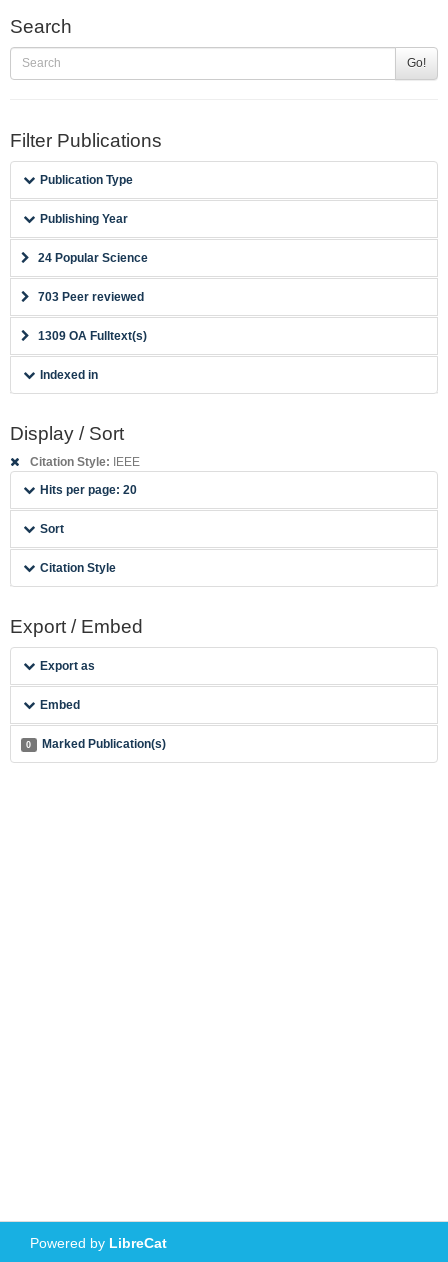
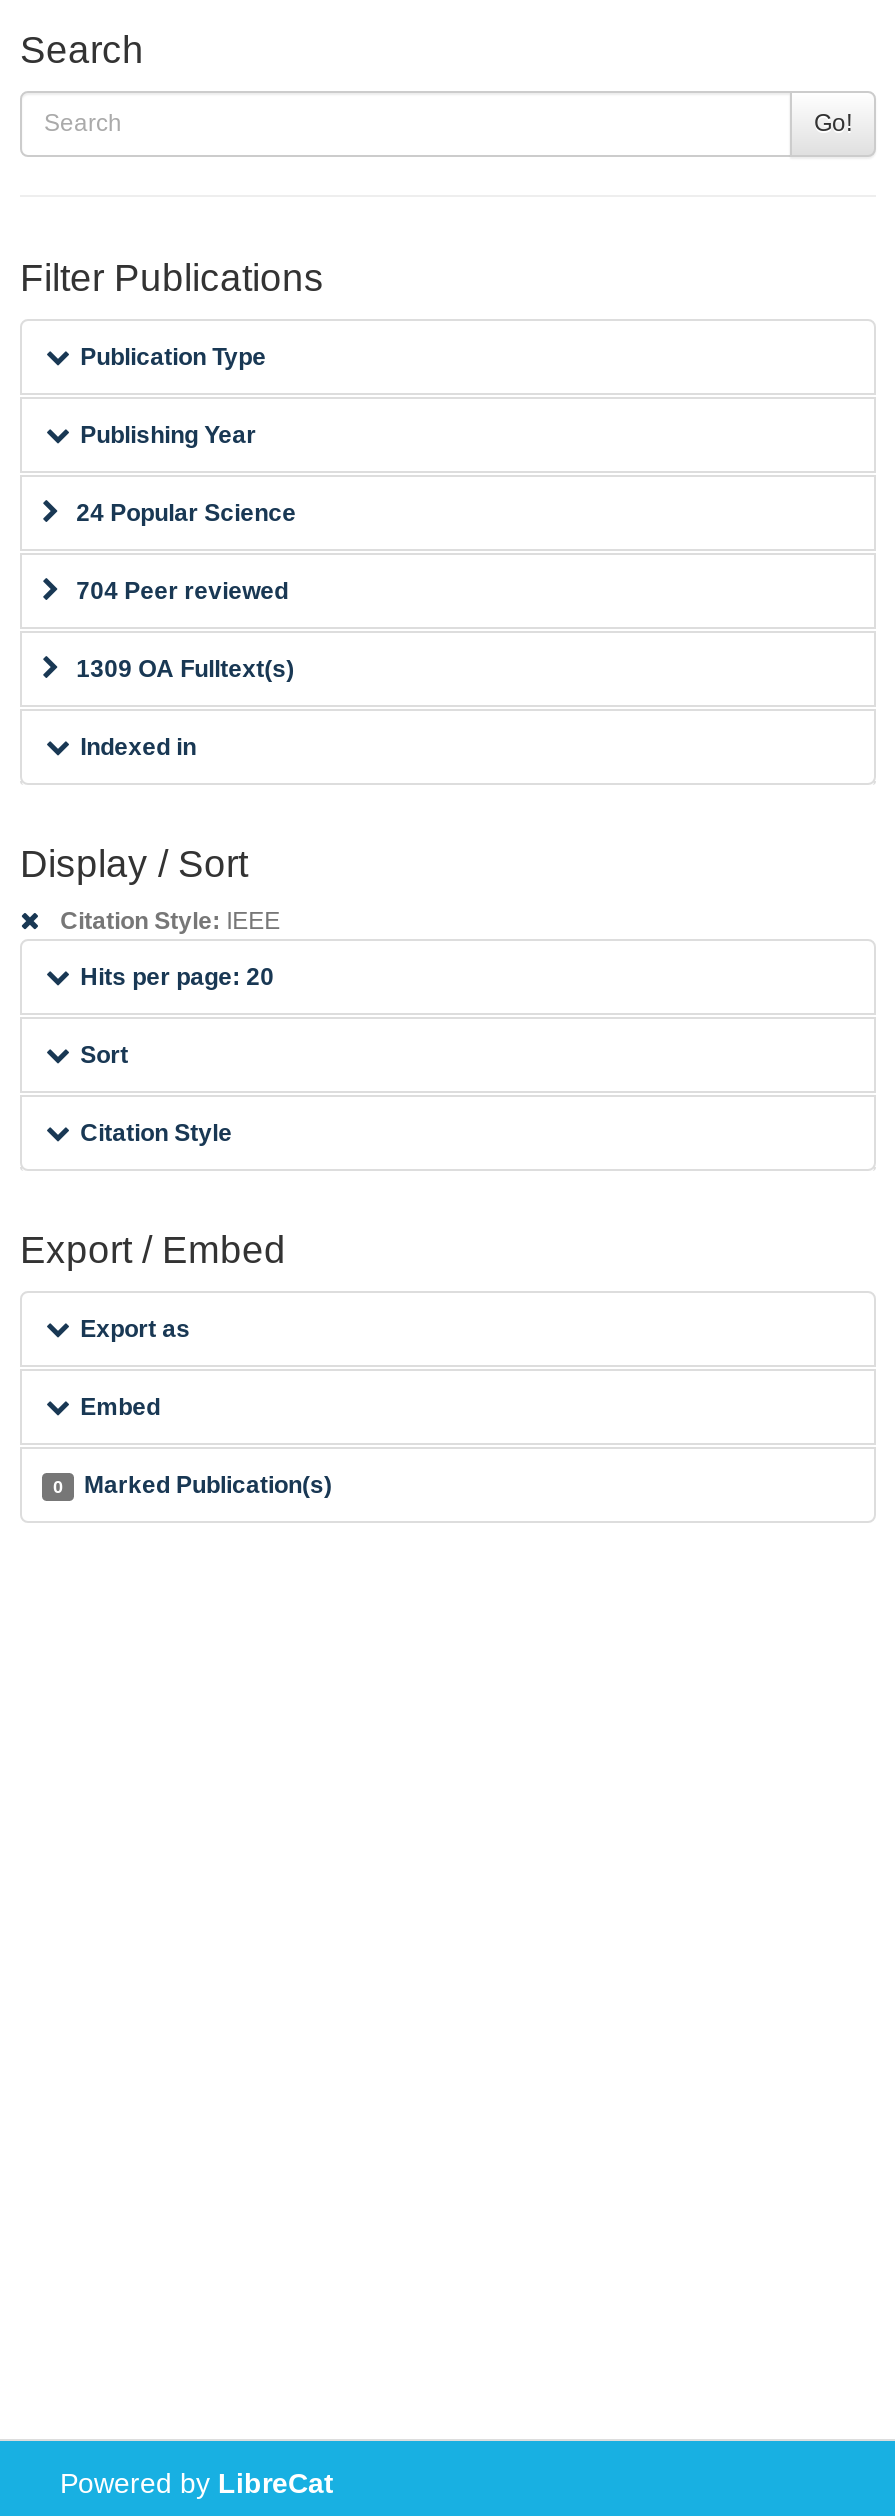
[38,289,144,303] 703 Peer reviewed -> [76,576,288,604] 704 Peer reviewed

